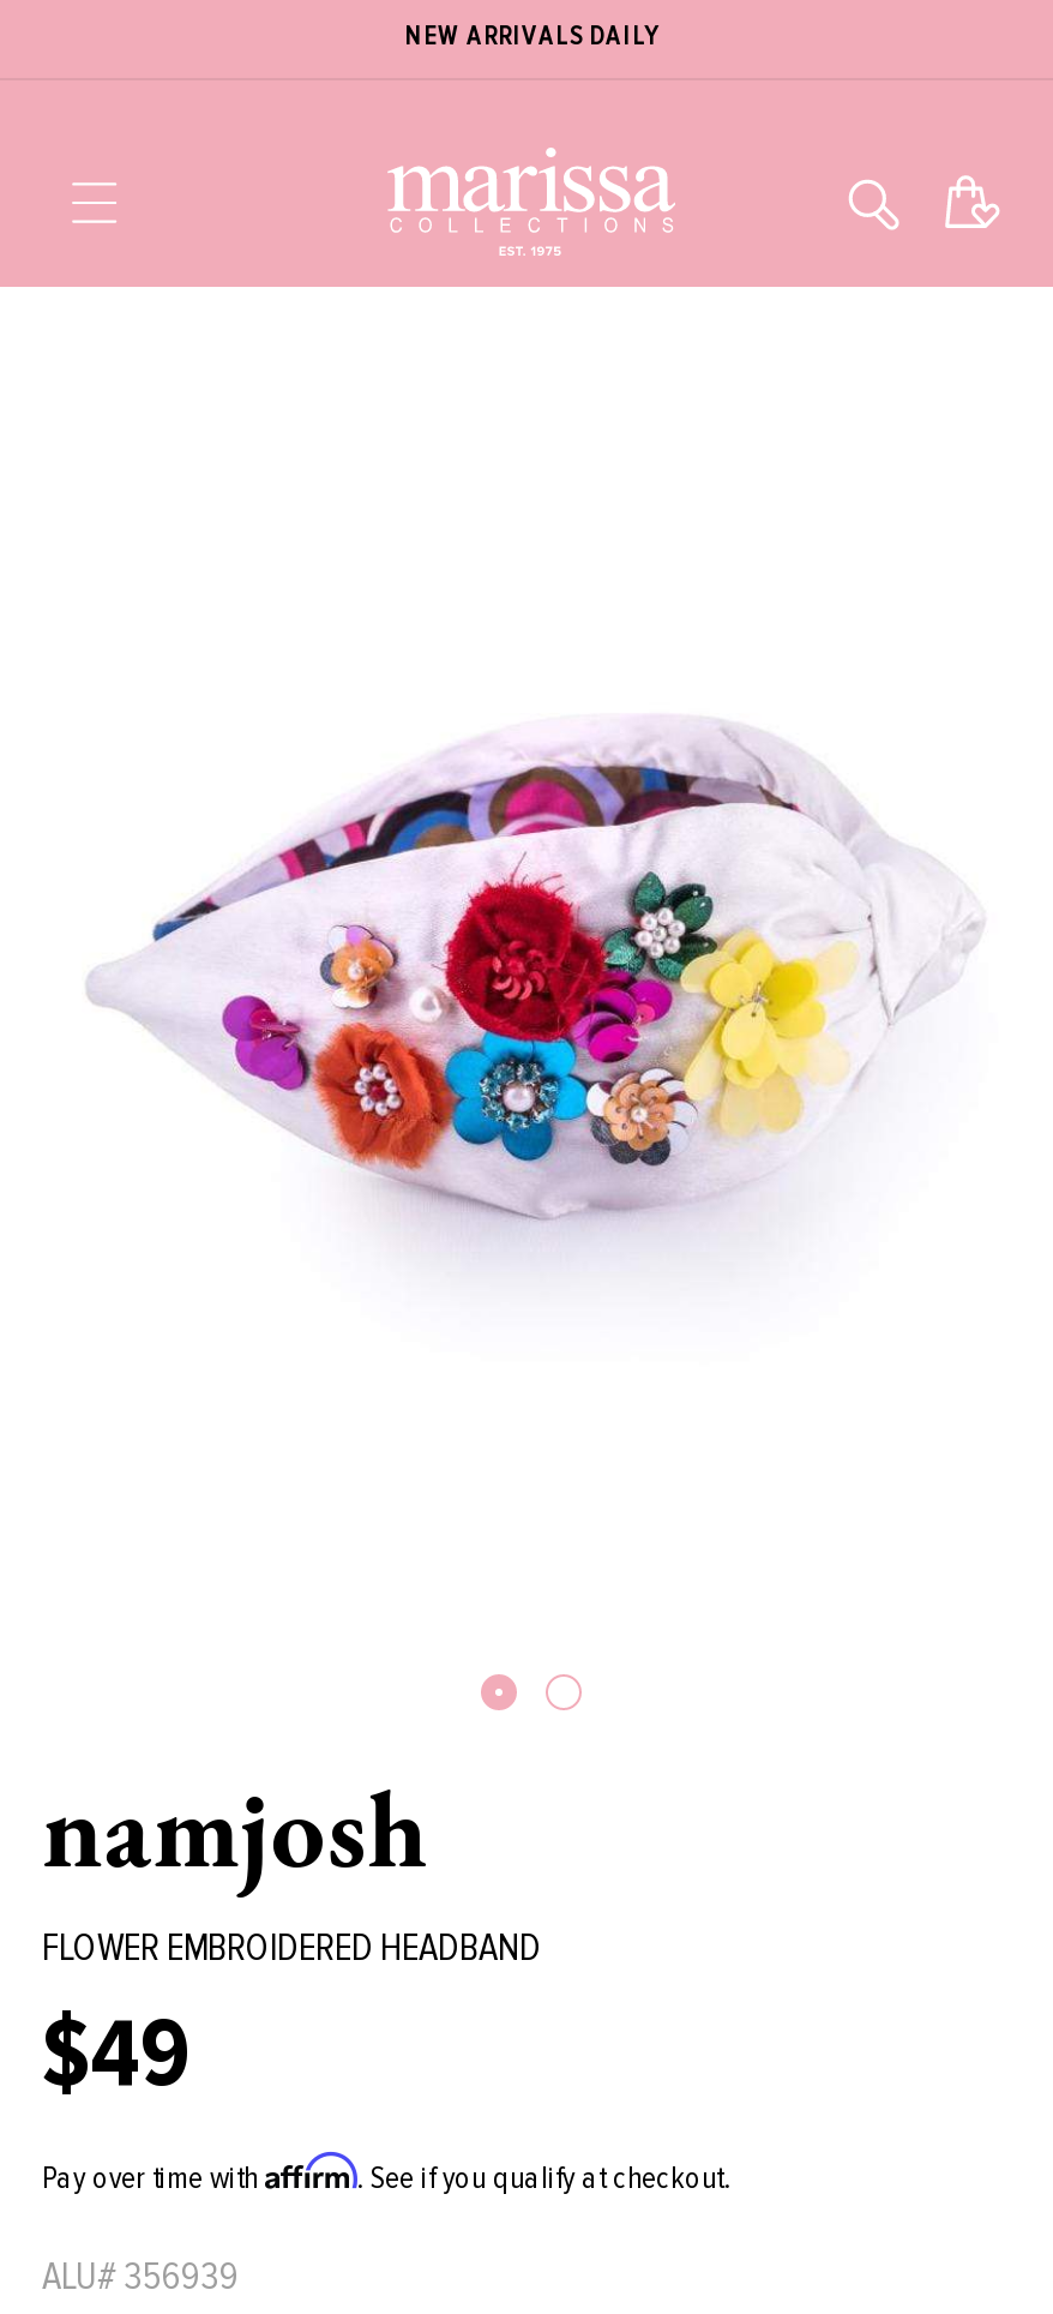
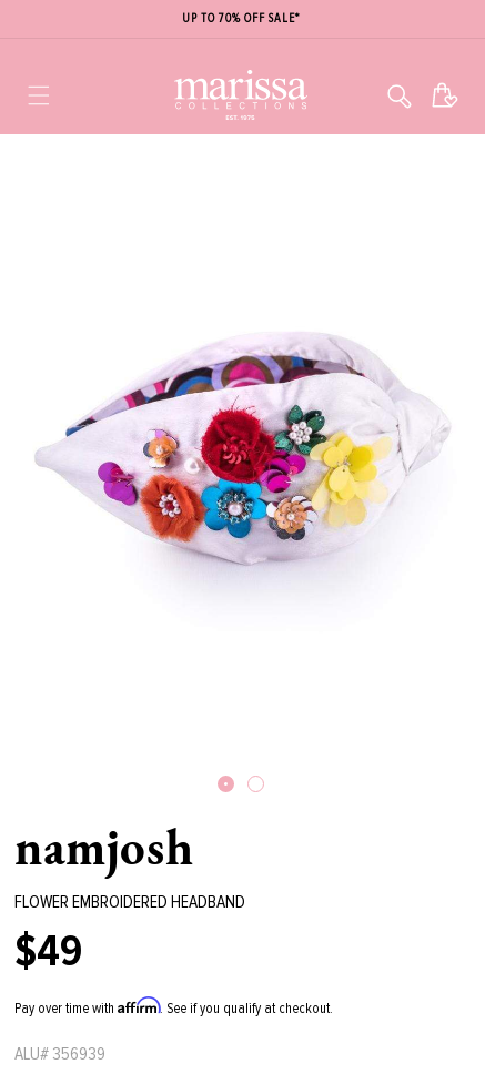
[404,20,658,52] NEW ARRIVALS DAILY -> [182,11,300,26] UP TO 70% OFF SALE*

